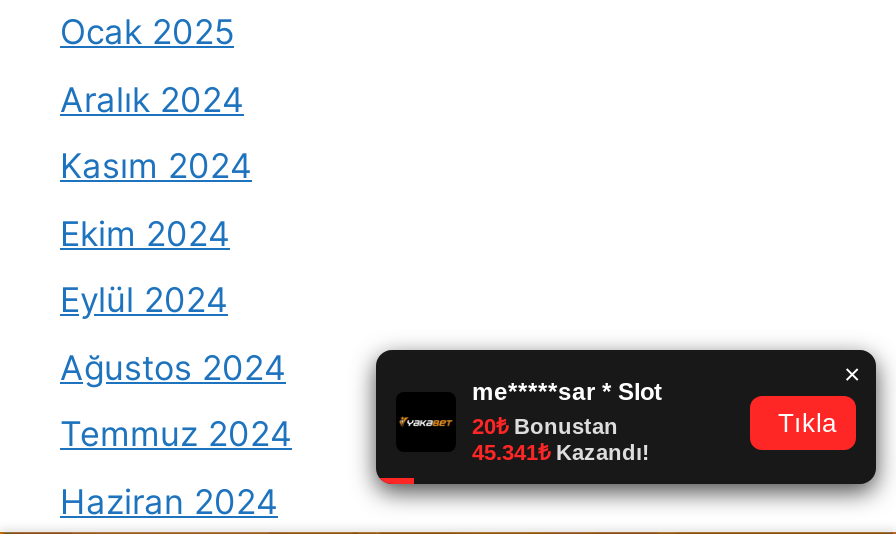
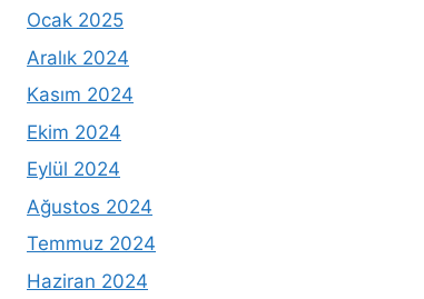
[364,346,888,504] [image] -> none

